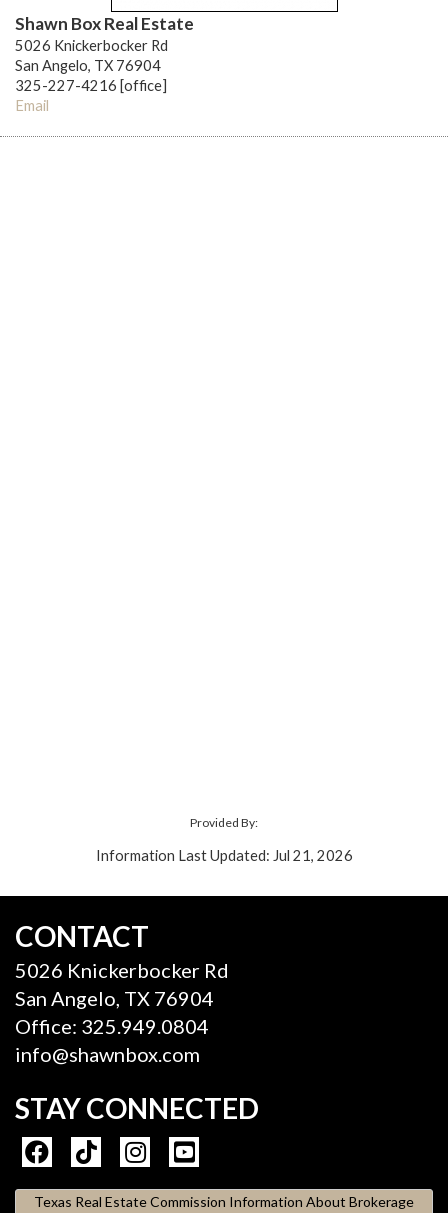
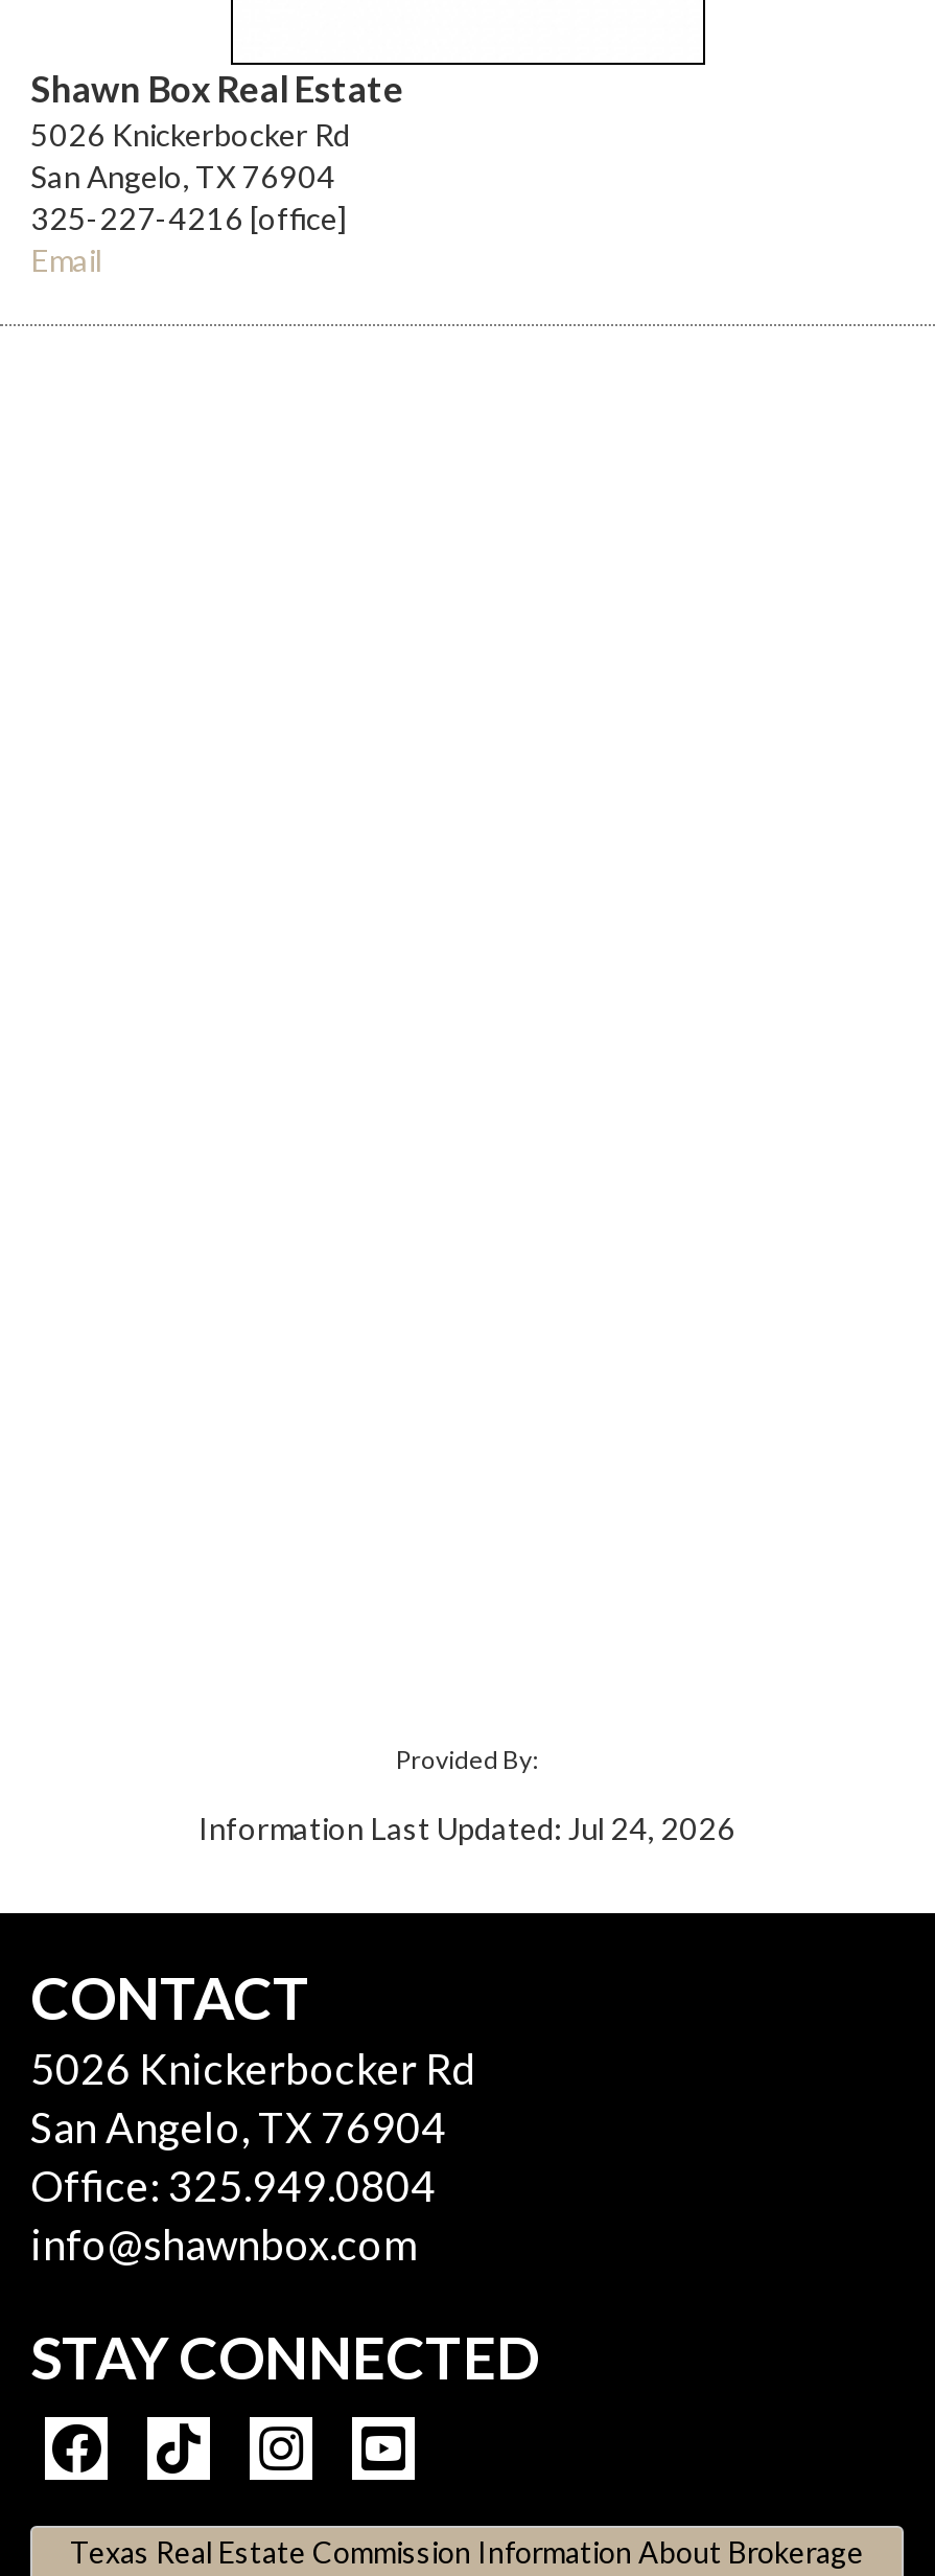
[95,847,352,864] Information Last Updated: Jul 21, 2026 -> [198,1811,735,1846] Information Last Updated: Jul 24, 2026

